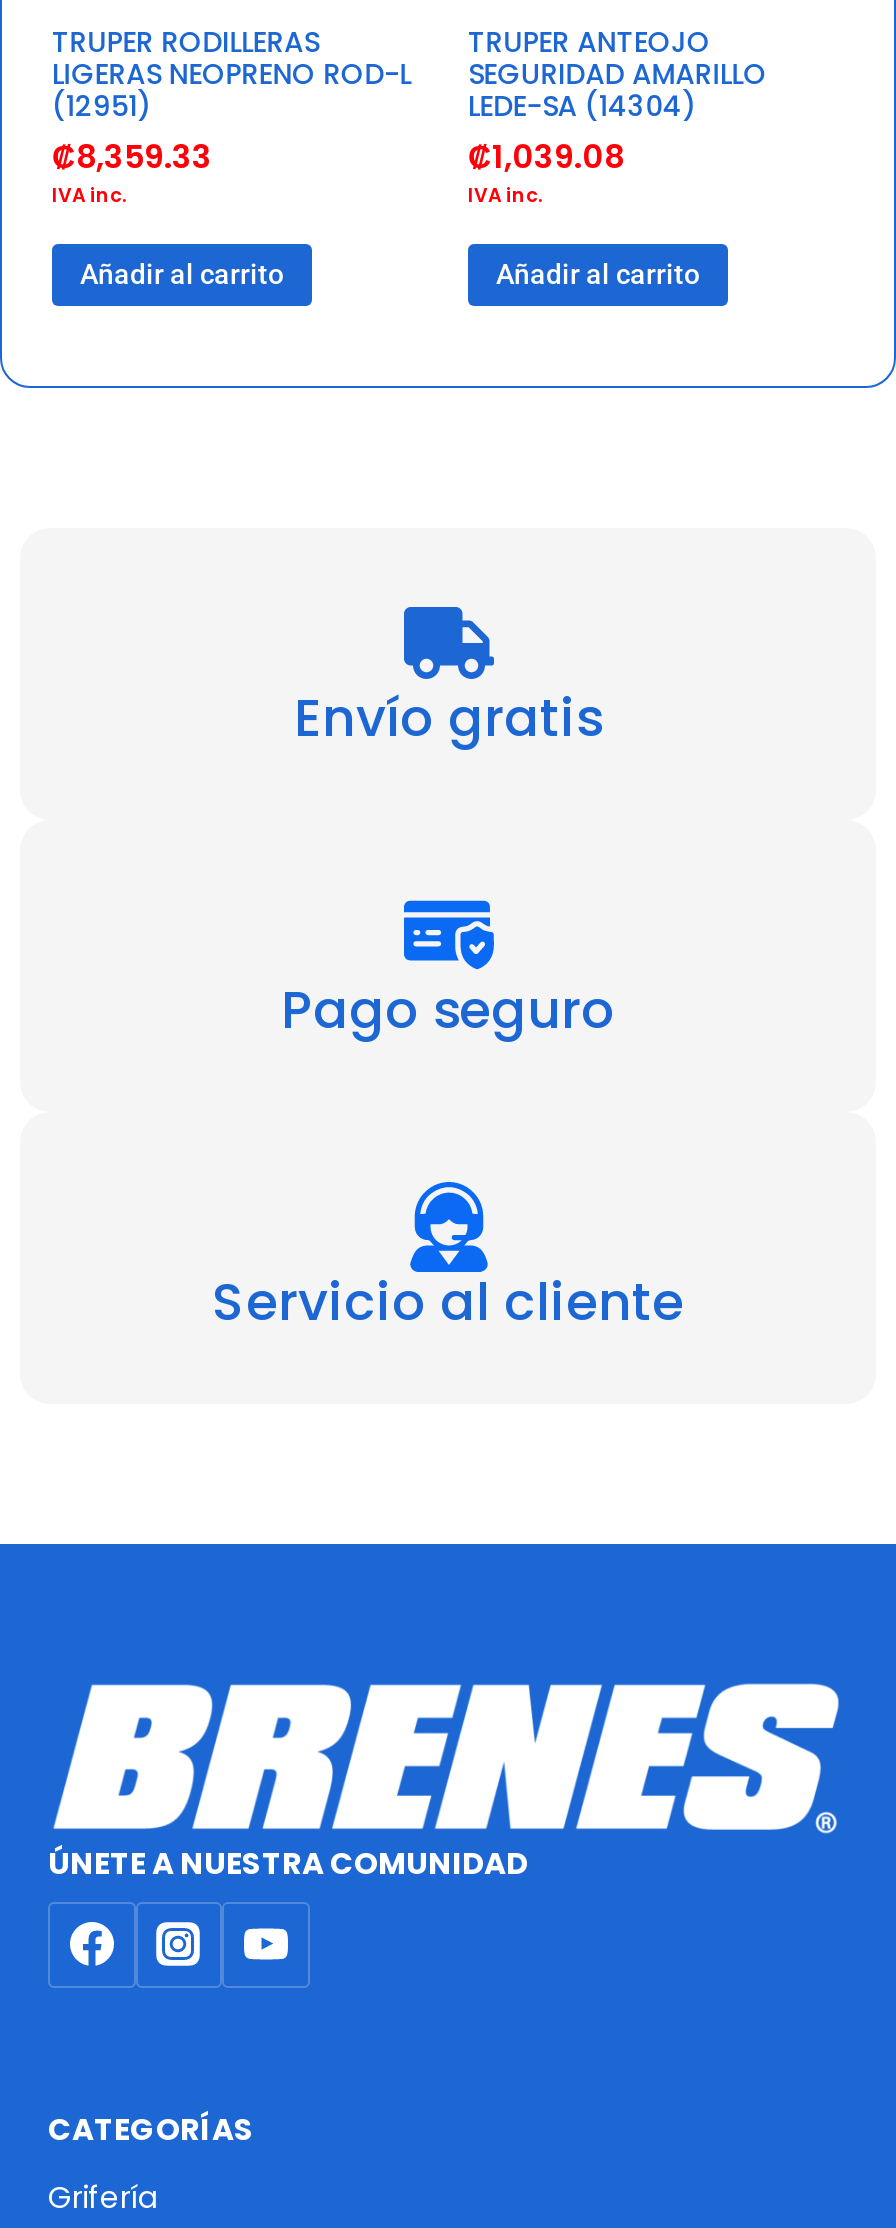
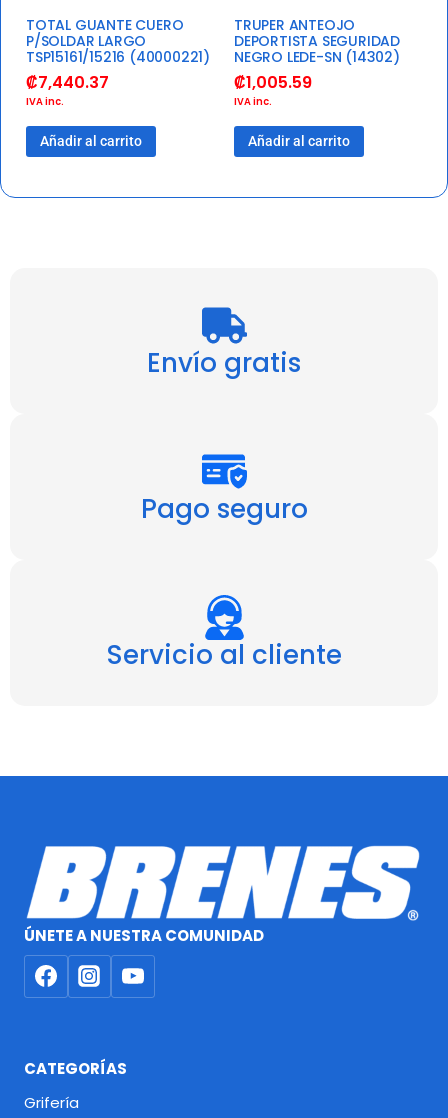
[52,23,411,181] TRUPER RODILLERAS | LIGERAS NEOPRENO ROD-L | (12951) | ₡8,359.33 -> [26,15,210,94] TOTAL GUANTE CUERO | P/SOLDAR LARGO | TSP15161/15216 (40000221) | ₡7,440.37
[468,55,767,181] SEGURIDAD AMARILLO | LEDE-SA (14304) | ₡1,039.08 -> [234,31,400,94] DEPORTISTA SEGURIDAD | NEGRO LEDE-SN (14302) | ₡1,005.59

